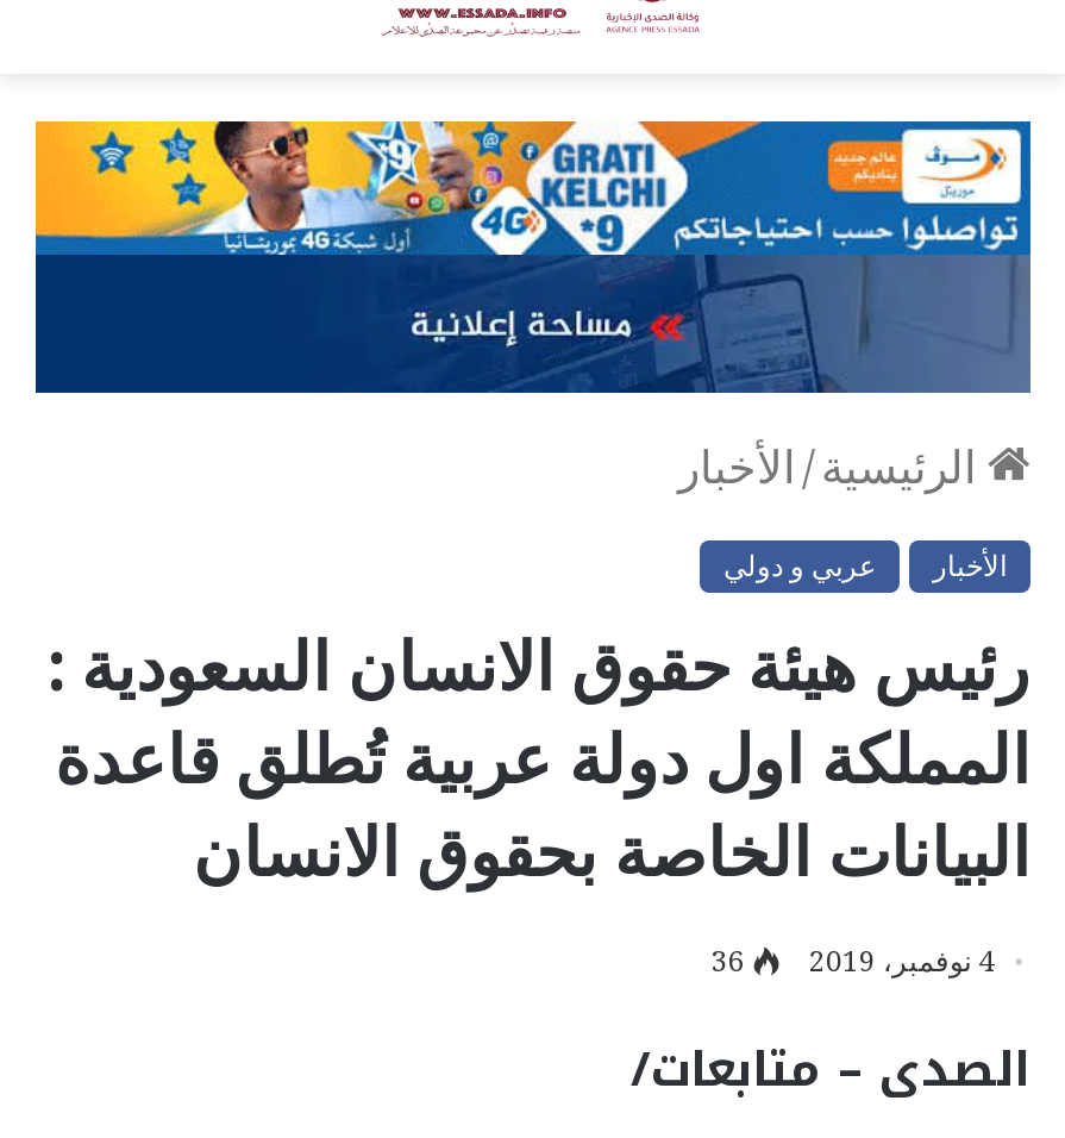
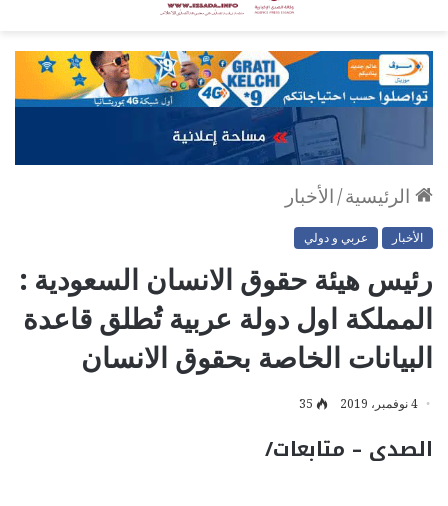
[712,941,745,982] 36 -> [299,395,313,412] 35

